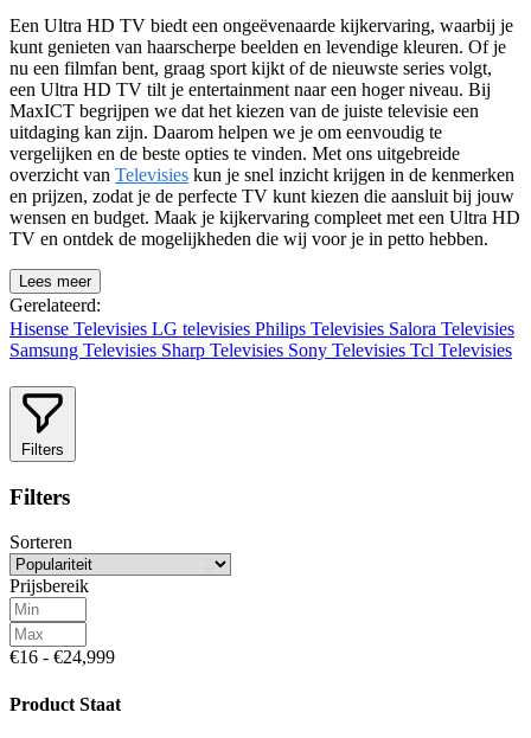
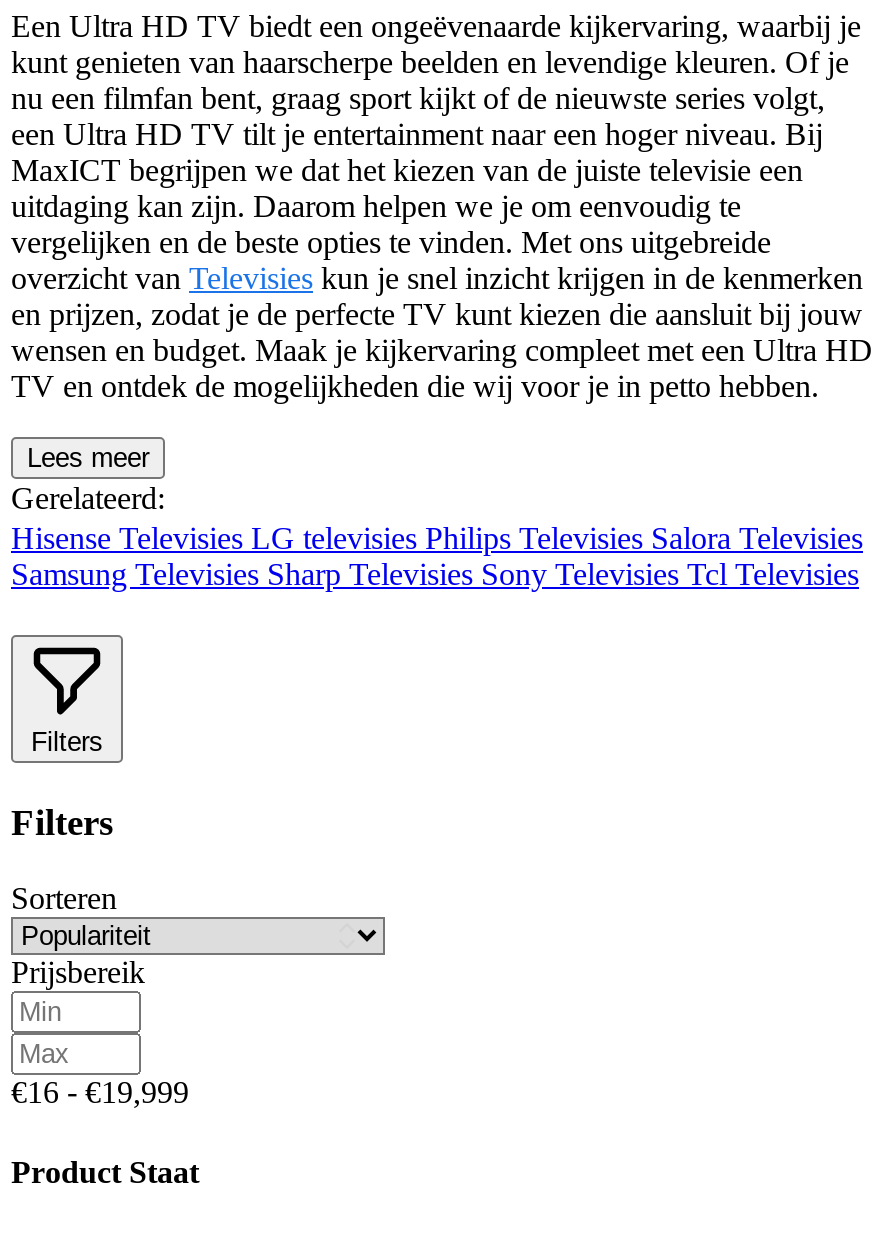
[9,647,115,667] €16 - €24,999 -> [11,1076,189,1110] €16 - €19,999

